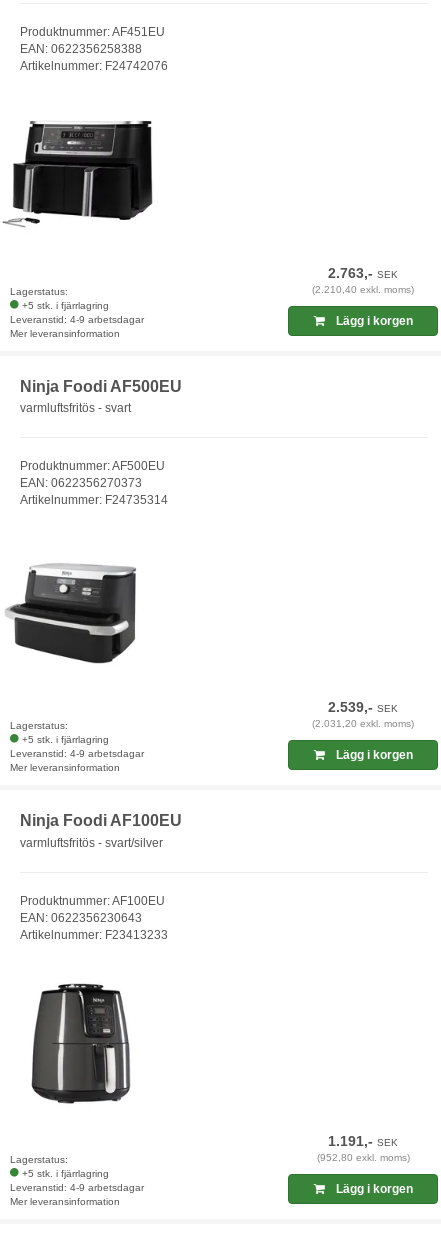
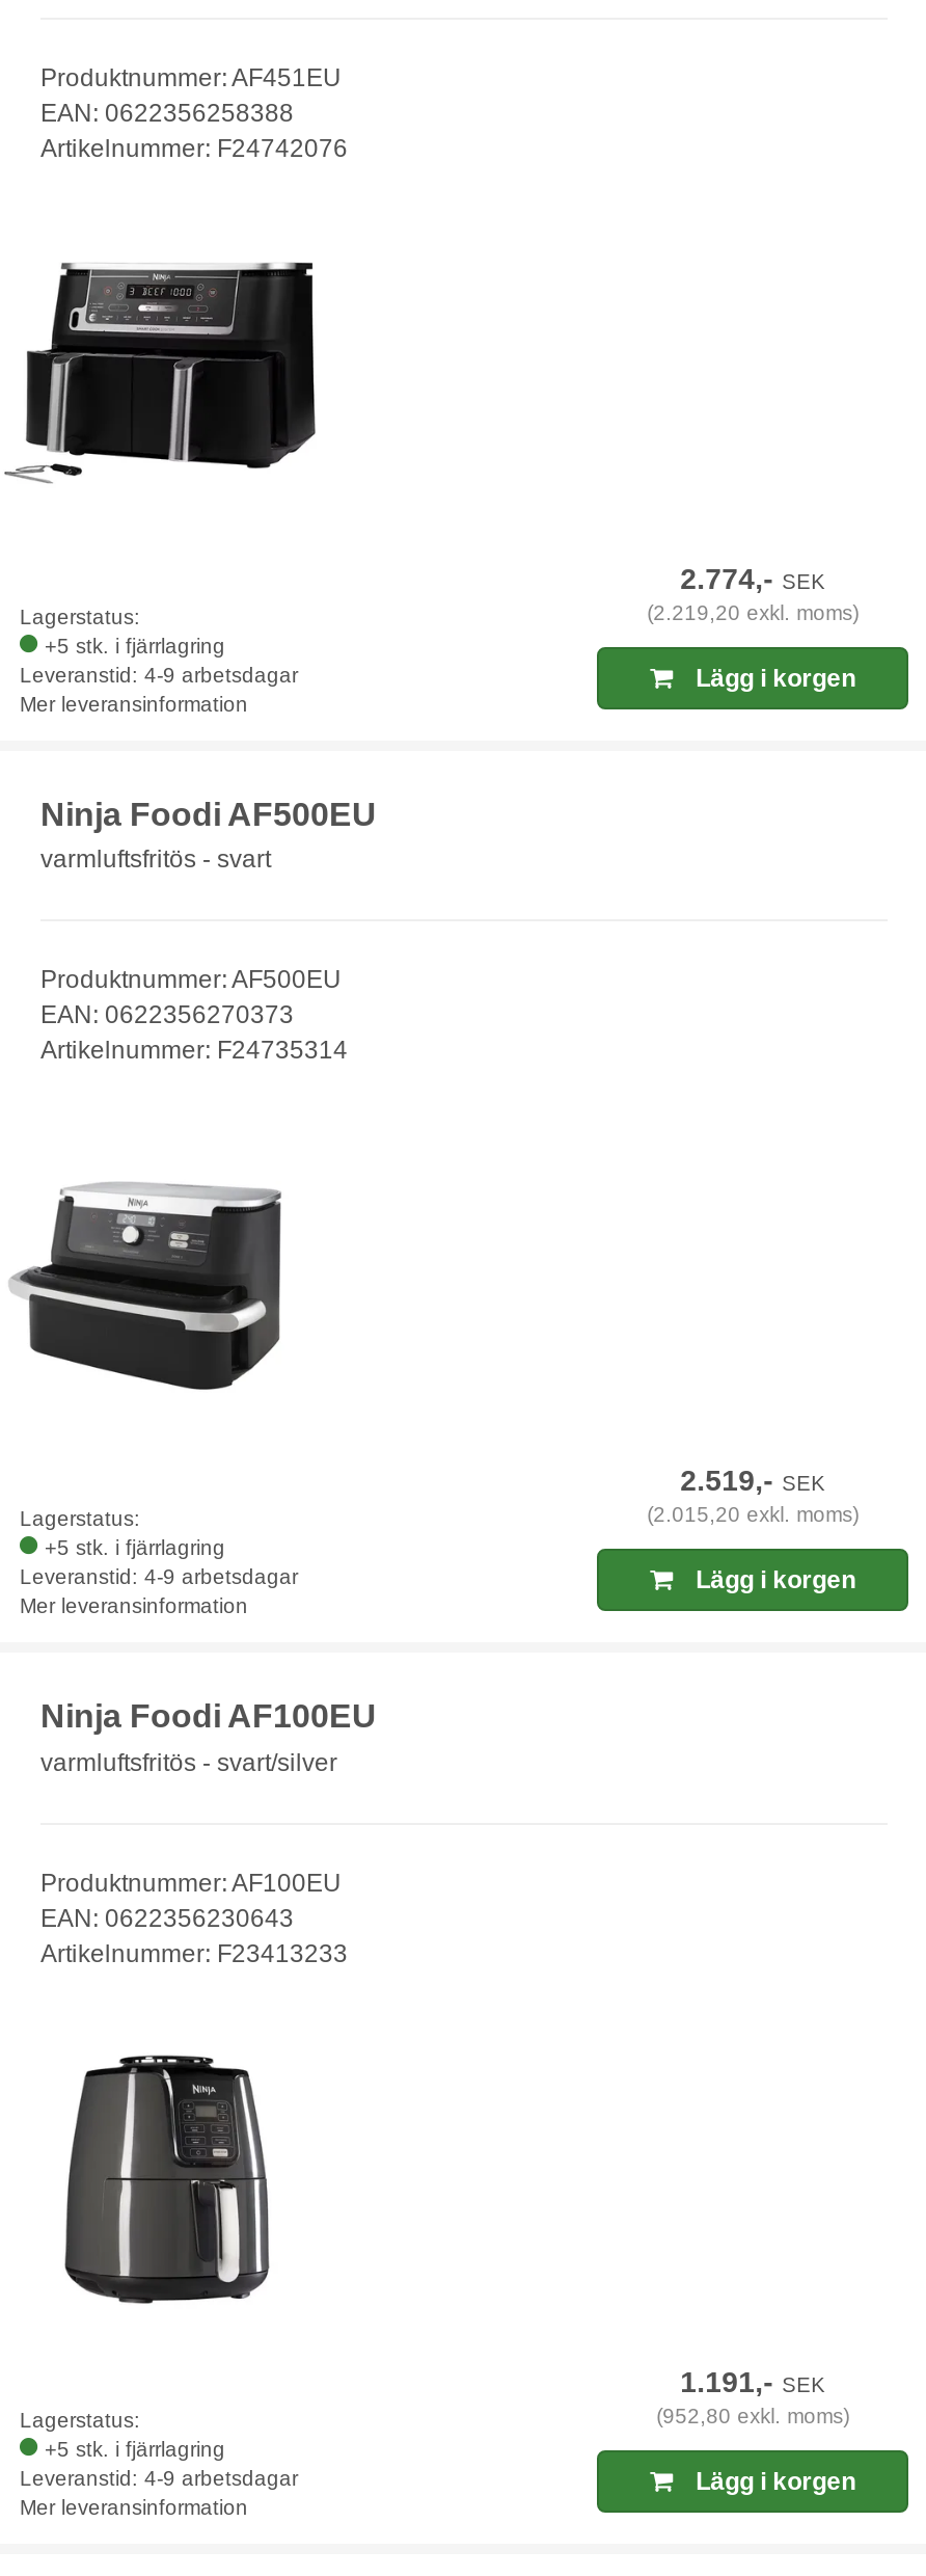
[328,265,398,281] 2.763,- SEK -> [680,562,826,595] 2.774,- SEK
[312,284,414,295] (2.210,40 exkl. moms) -> [647,601,859,624] (2.219,20 exkl. moms)
[328,699,398,715] 2.539,- SEK -> [680,1464,826,1497] 2.519,- SEK
[312,718,414,729] (2.031,20 exkl. moms) -> [647,1503,859,1526] (2.015,20 exkl. moms)

